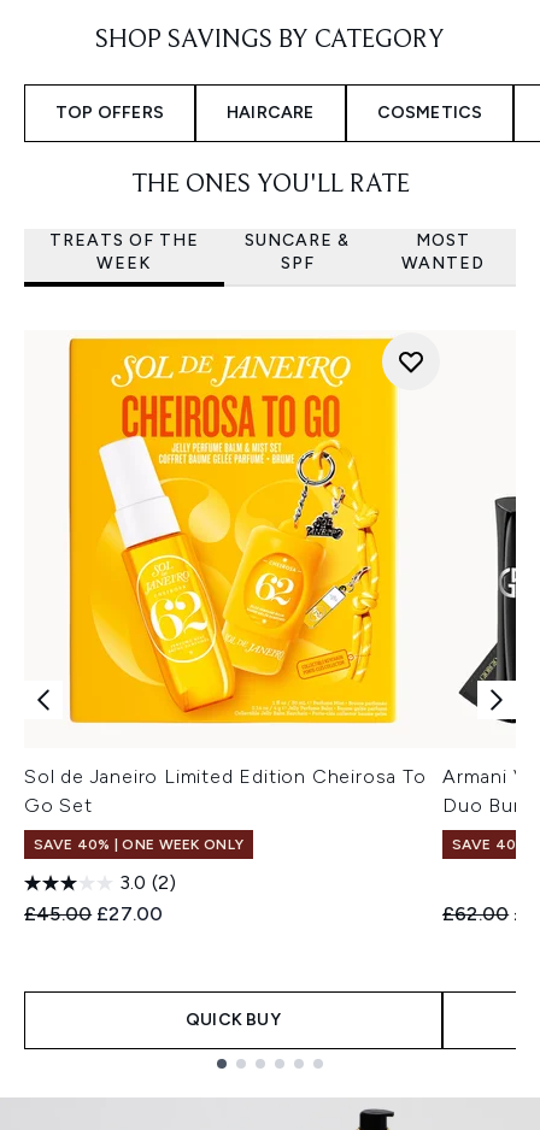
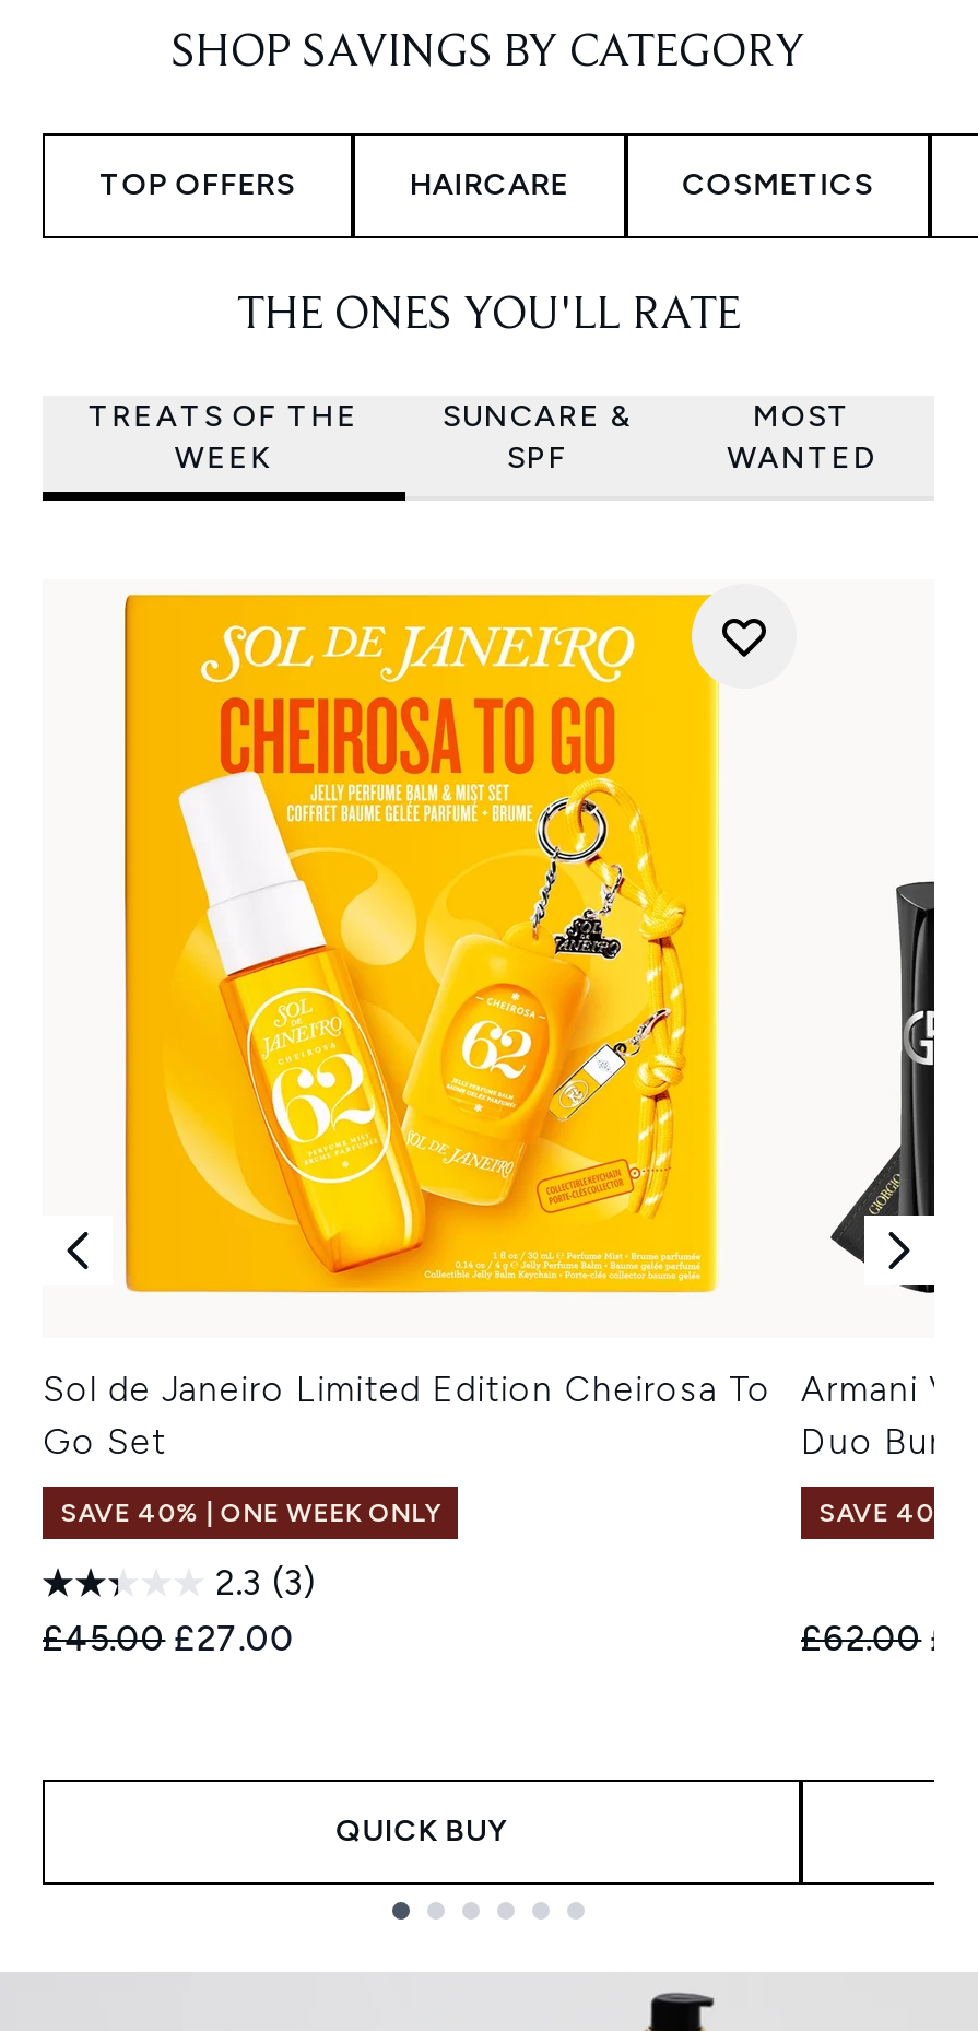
[119,871,176,894] 3.0 (2) -> [215,1561,316,1603] 2.3 (3)

